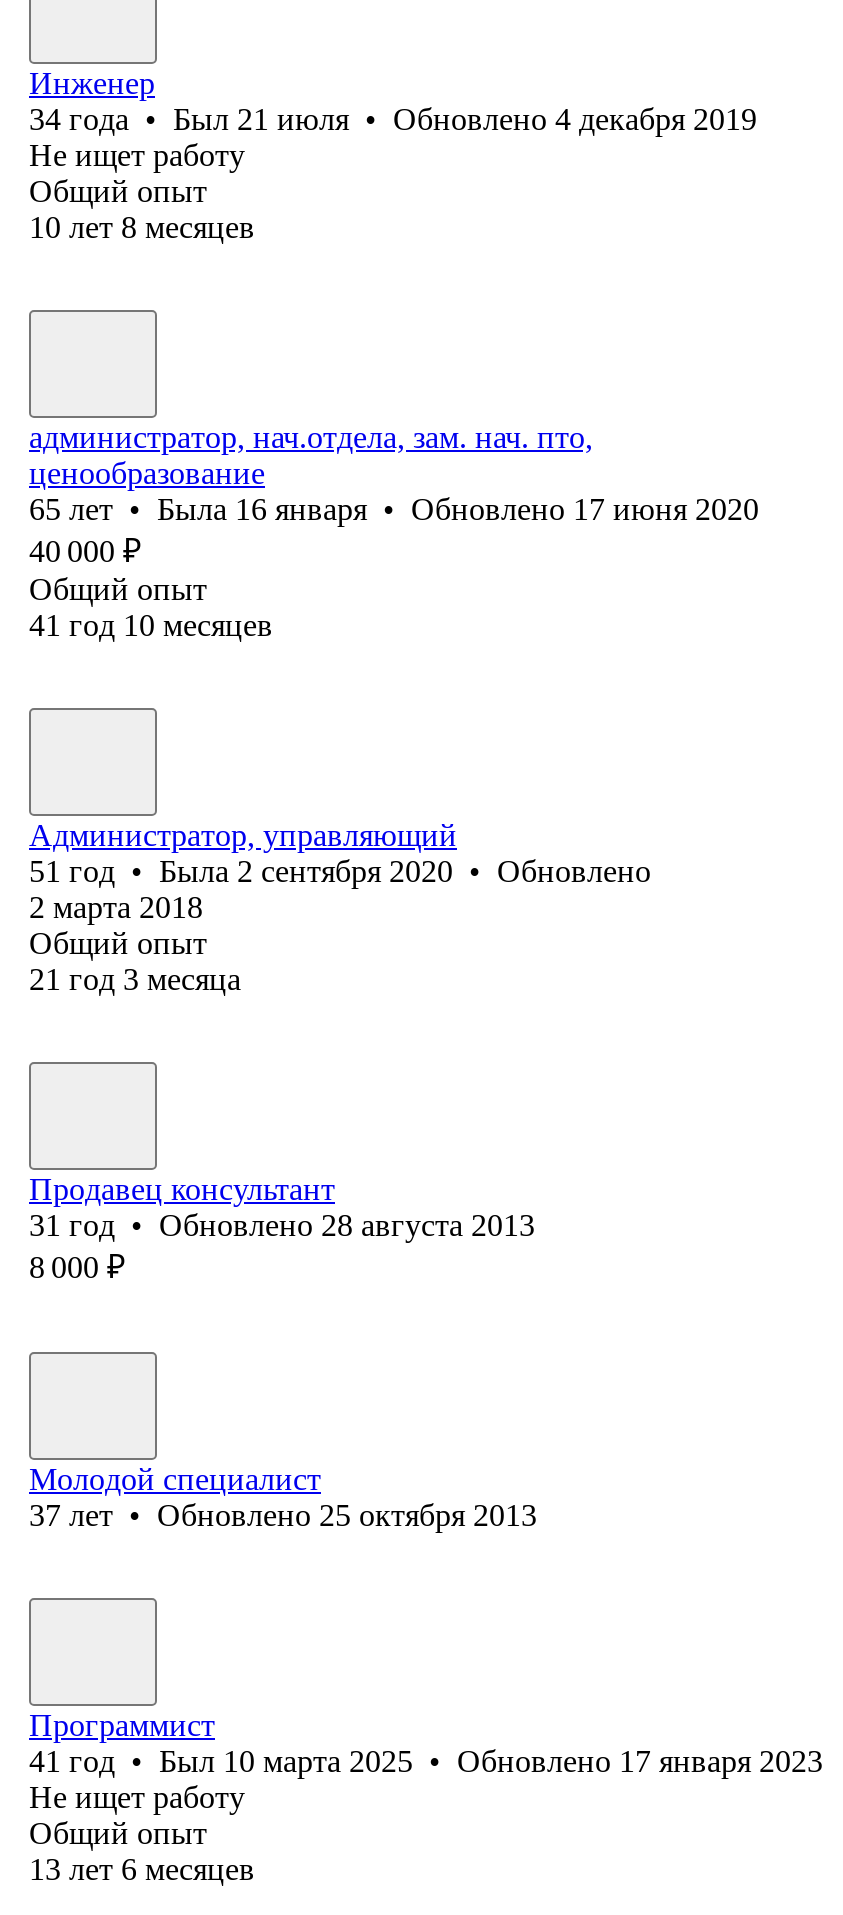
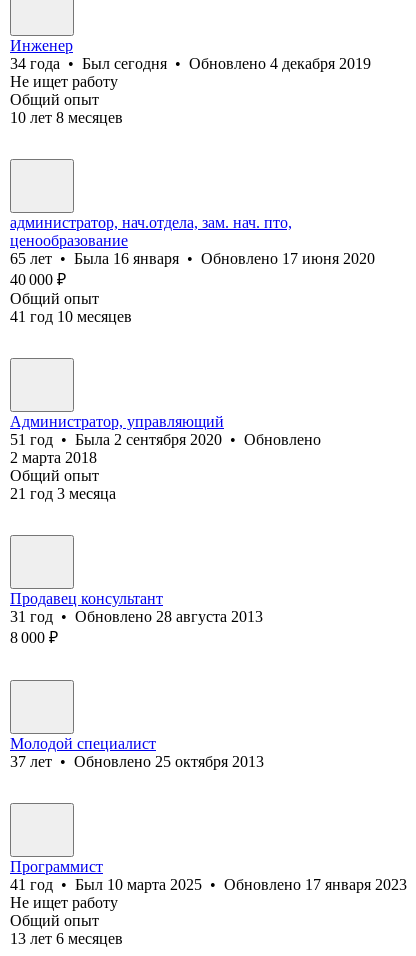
[29,102,757,136] 34 года • Был 21 июля • Обновлено 4 декабря 2019 -> [10,55,371,72] 34 года • Был сегодня • Обновлено 4 декабря 2019

